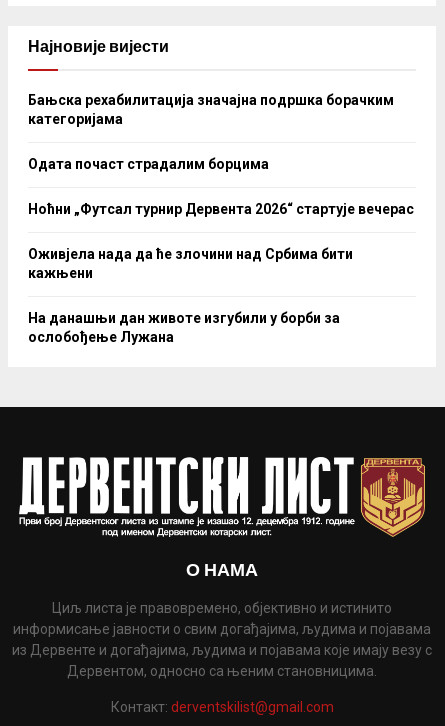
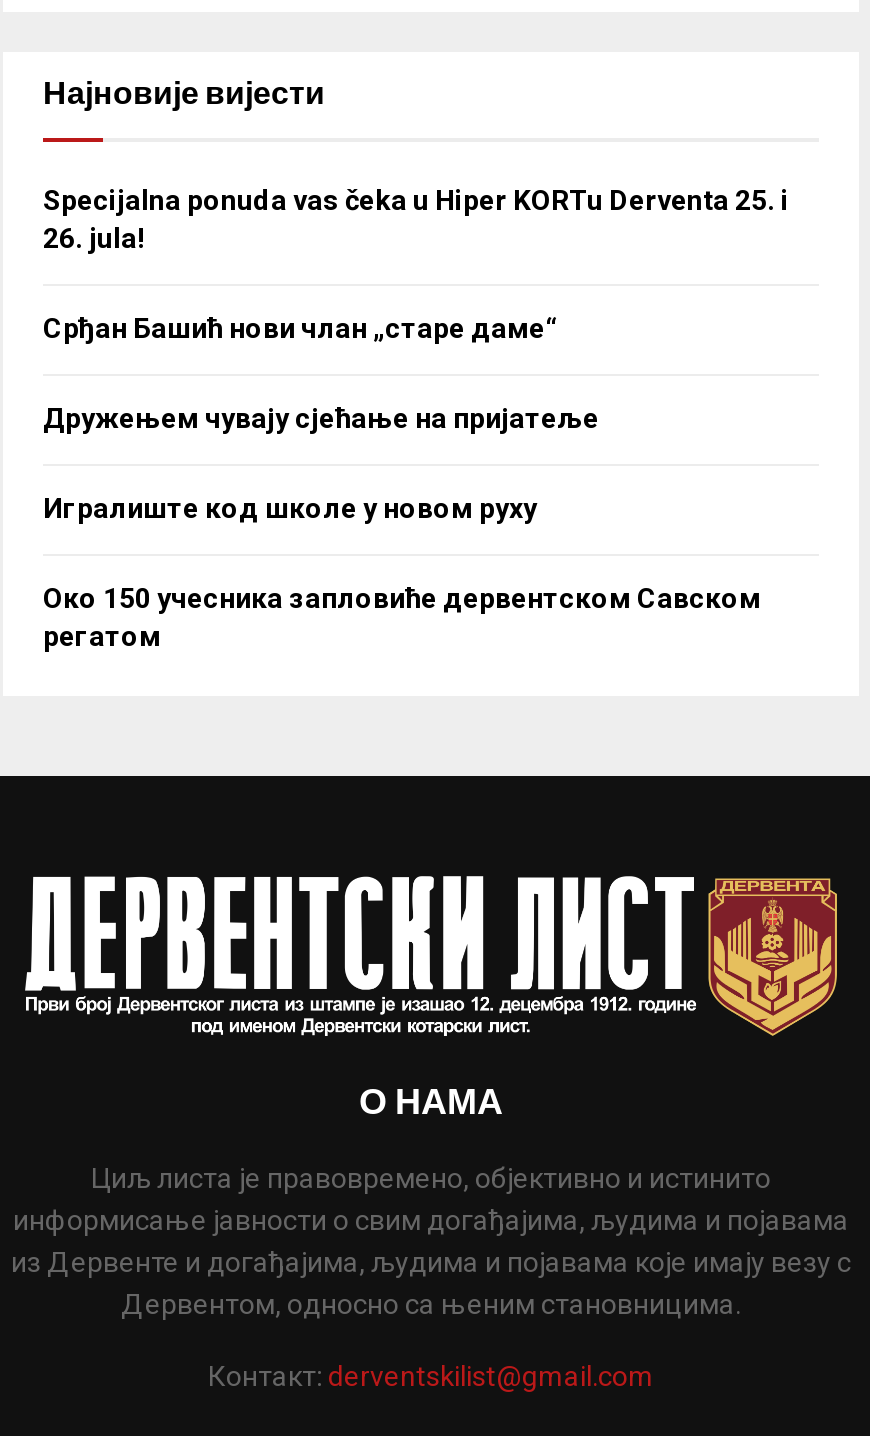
[28,92,394,127] Бањска рехабилитација значајна подршка борачким | категоријама -> [43,185,789,255] Specijalna ponuda vas čeka u Hiper KORTu Derventa 25. i | 26. jula!
[28,156,269,172] Одата почаст страдалим борцима -> [43,313,557,345] Срђан Башић нови члан „старе даме“
[28,201,414,217] Ноћни „Футсал турнир Дервента 2026“ стартује вечерас -> [43,403,599,435] Дружењем чувају сјећање на пријатеље
[28,246,353,281] Оживјела нада да ће злочини над Србима бити | кажњени -> [43,493,537,525] Игралиште код школе у новом руху
[28,310,340,345] На данашњи дан животе изгубили у борби за | ослобођење Лужана -> [43,583,761,653] Око 150 учесника запловиће дервентском Савском | регатом

